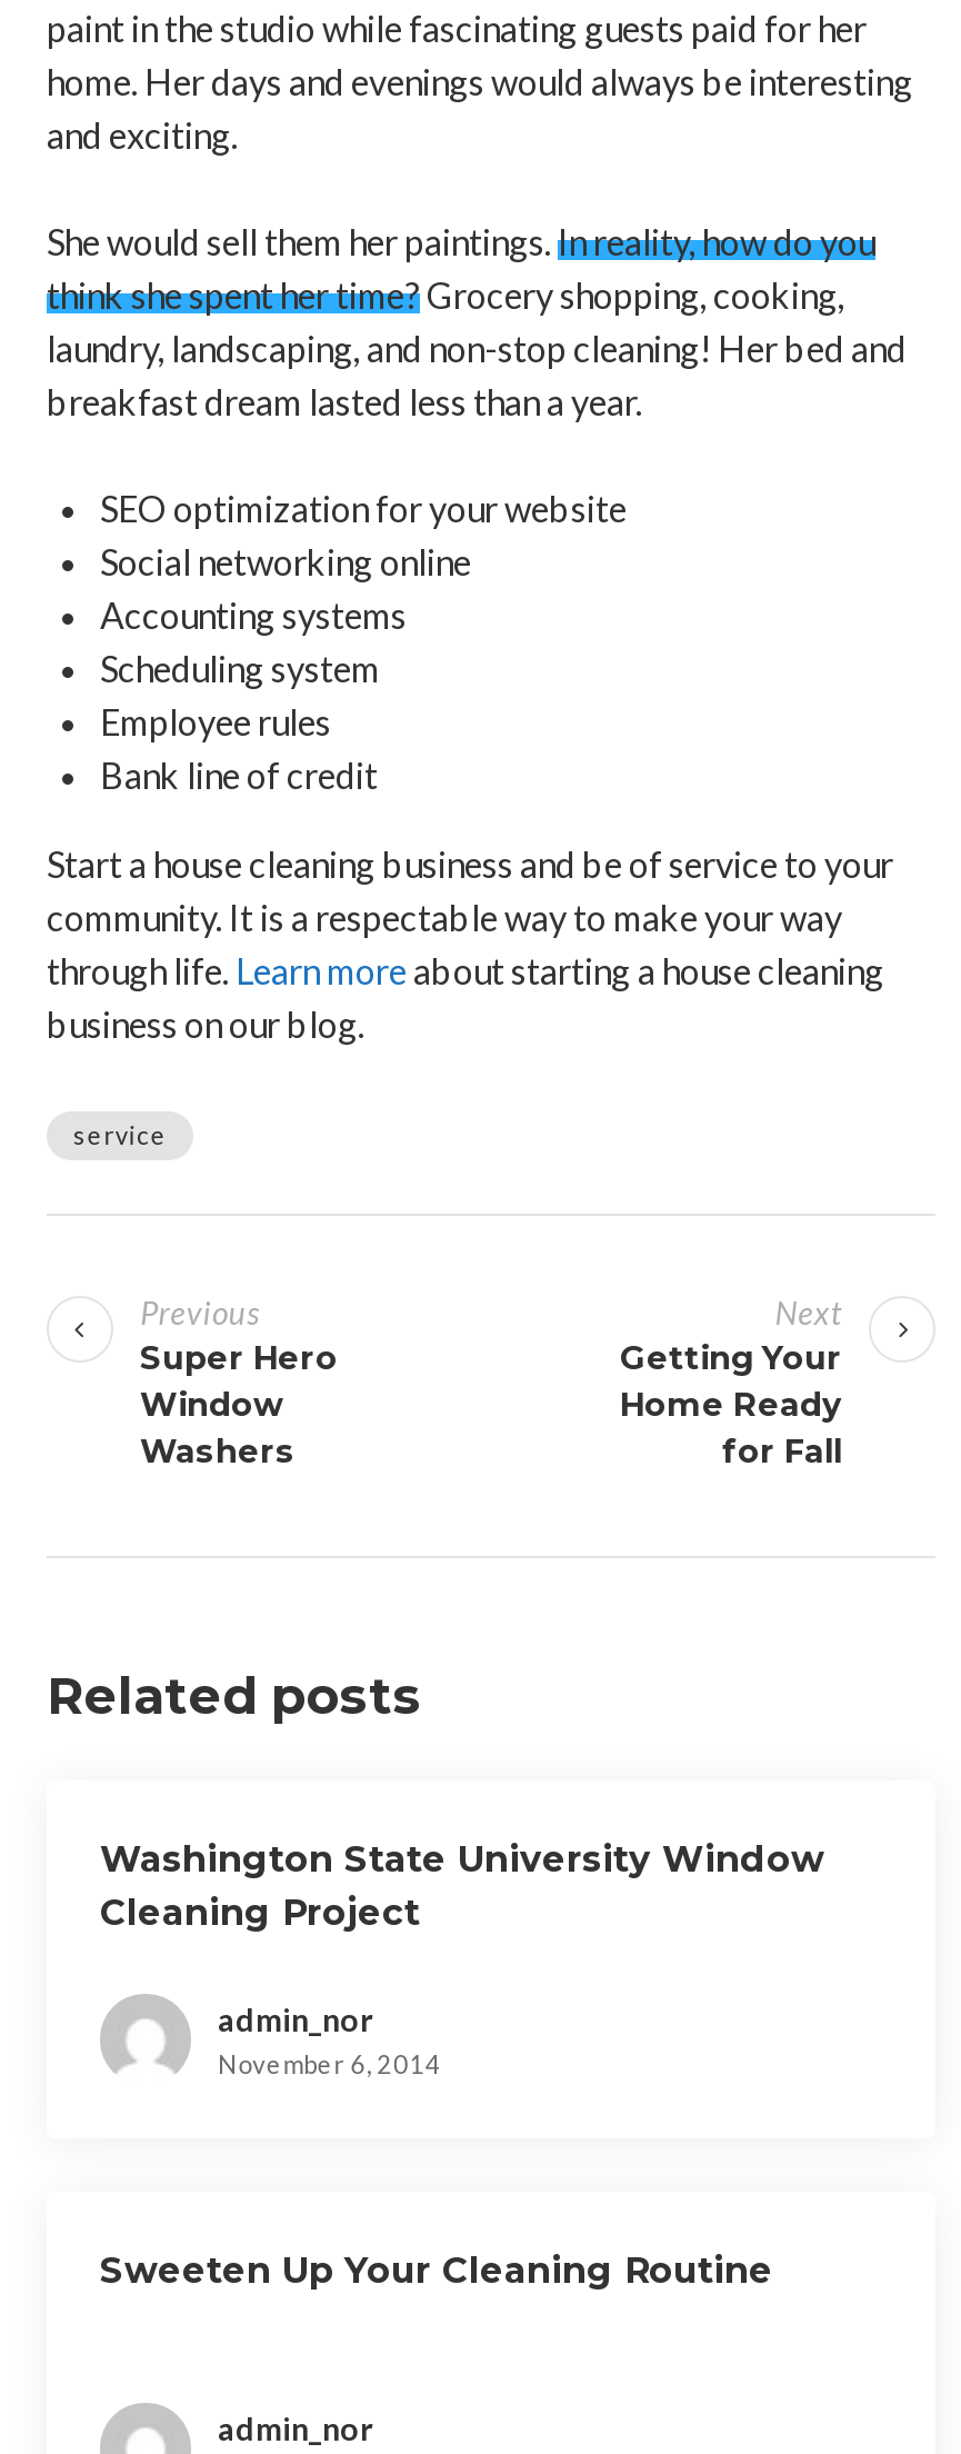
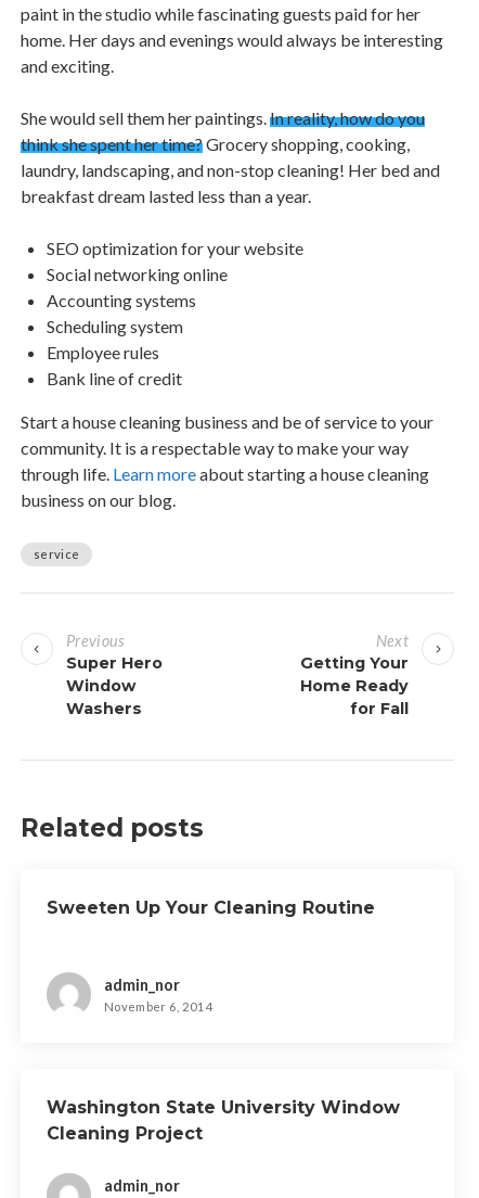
moved [100,1838,824,1934] -> [47,1097,400,1144]: Washington State University Window | Cleaning Project
moved [100,2250,773,2292] -> [47,898,375,918]: Sweeten Up Your Cleaning Routine

